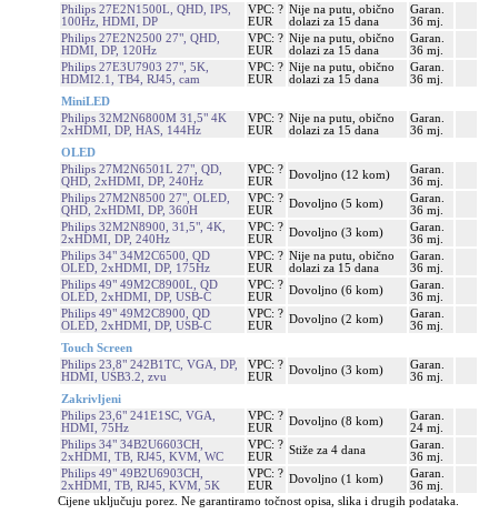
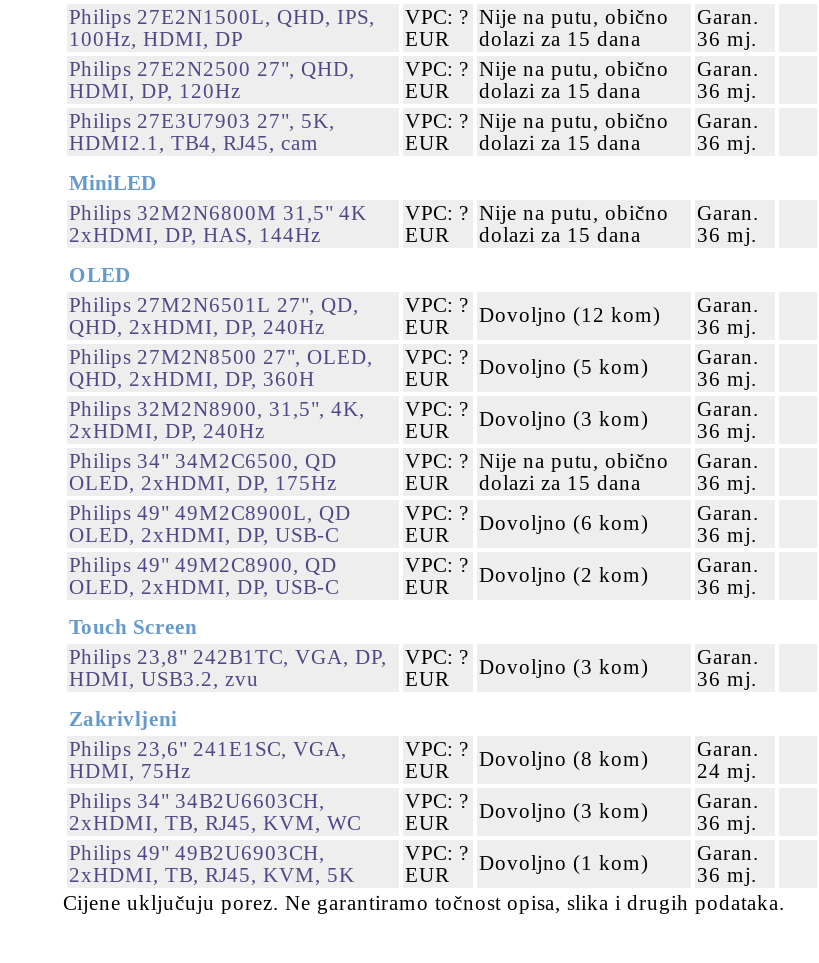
[248,438,366,456] VPC: ? Stiže za 4 dana -> [405,789,649,821] VPC: ? Dovoljno (3 kom)

